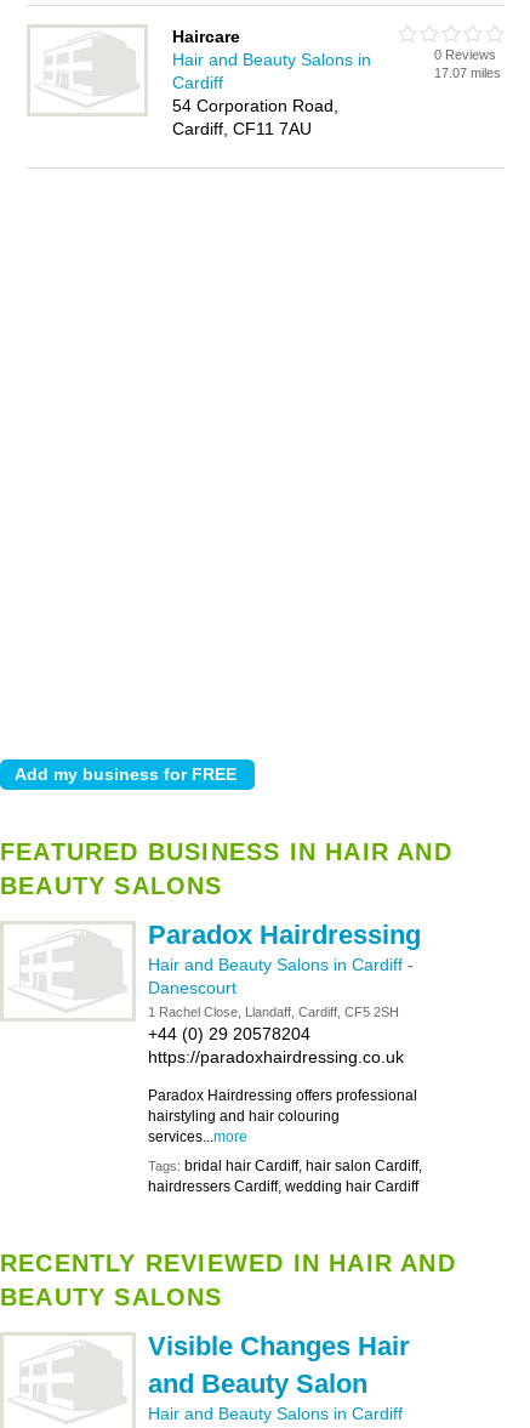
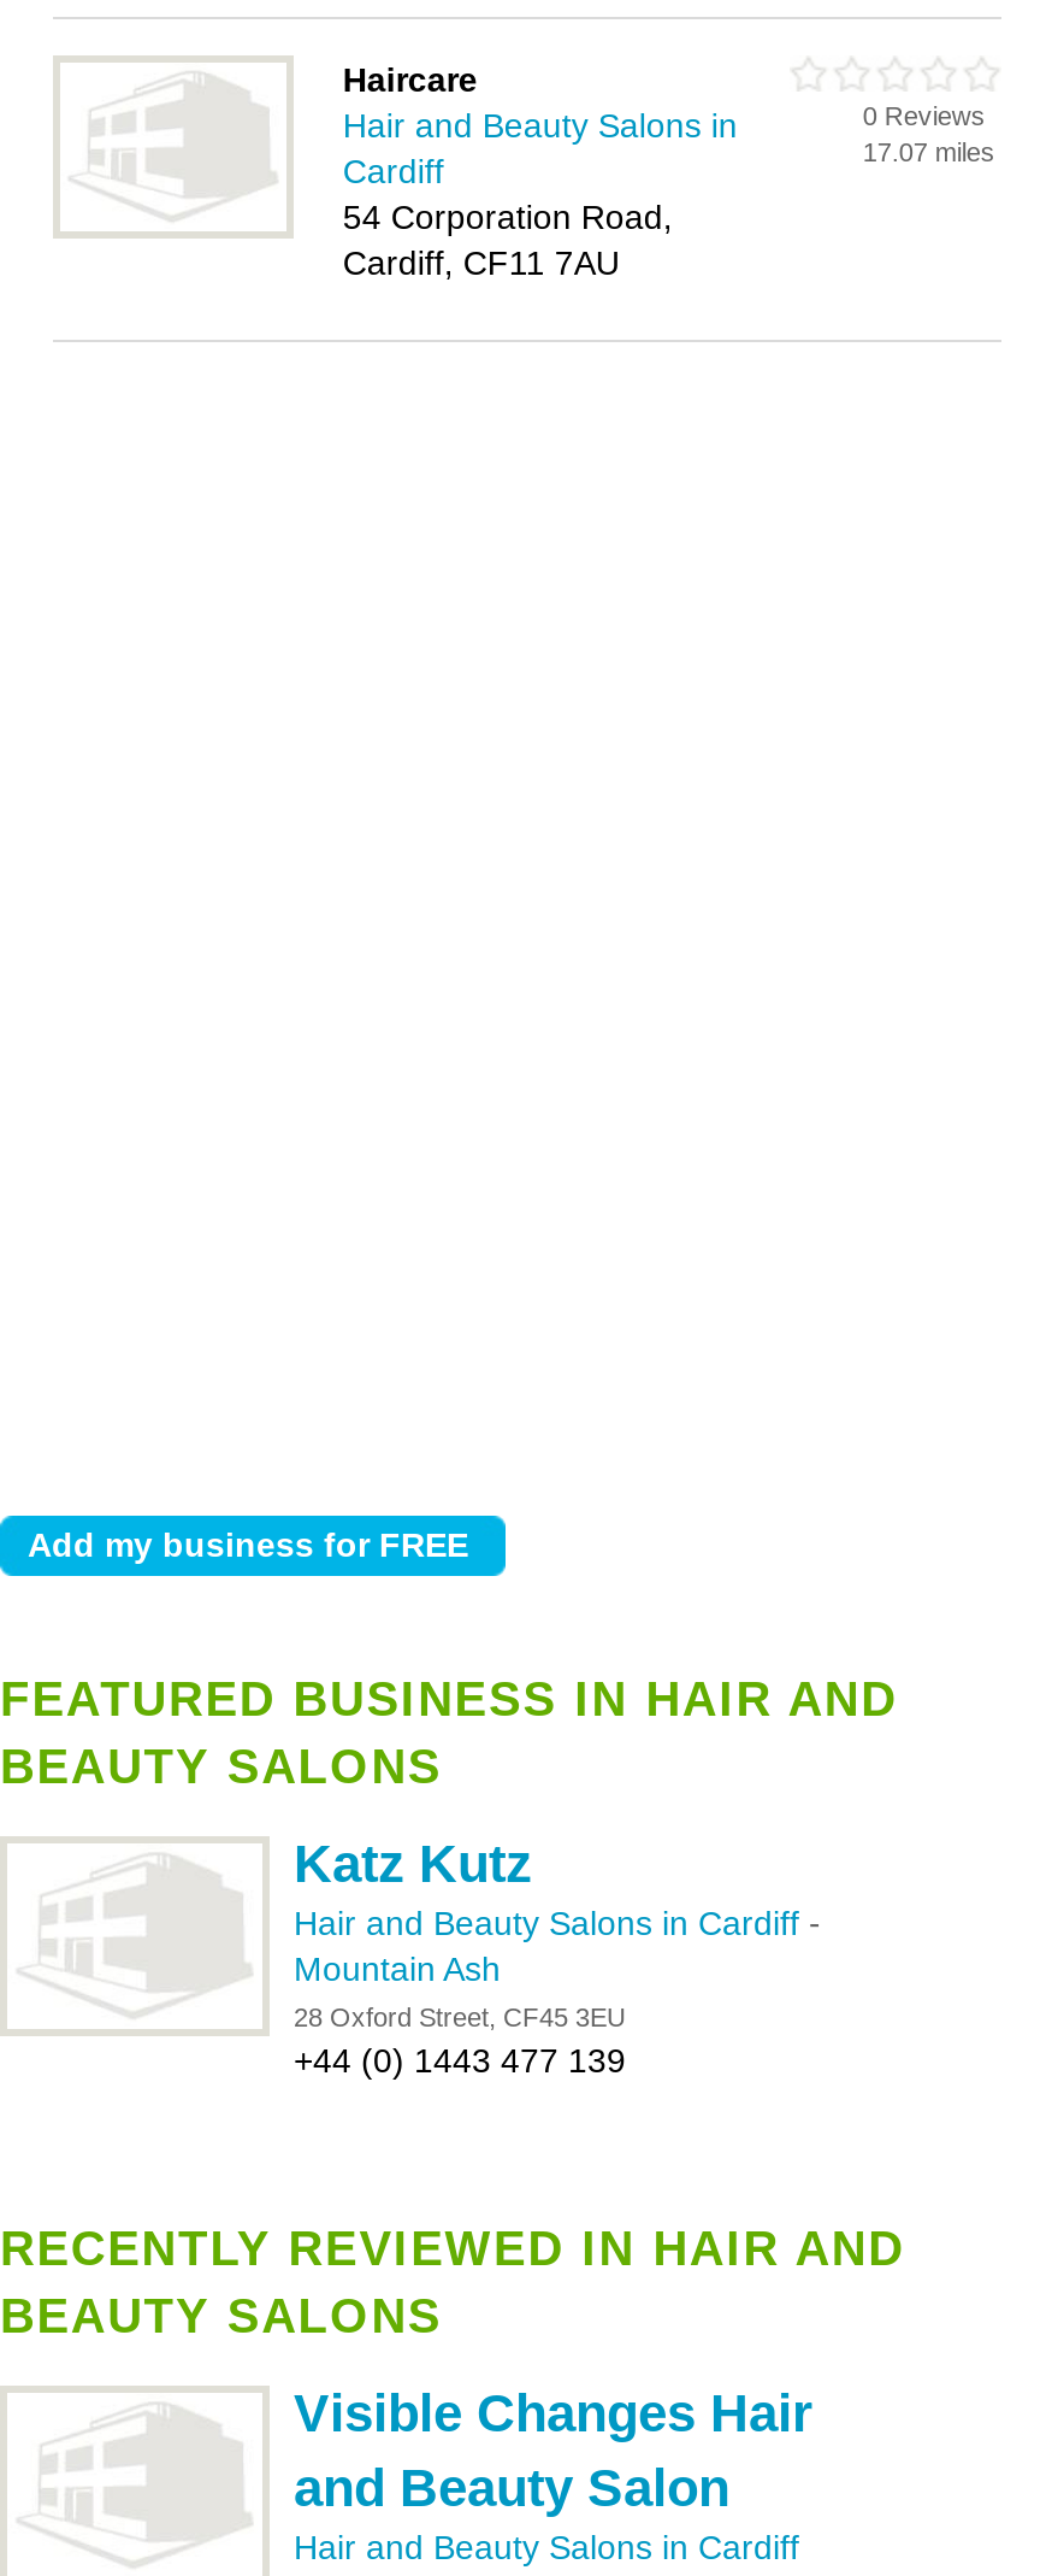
[148,920,421,950] Paradox Hairdressing -> [294,1834,532,1894] Katz Kutz
[148,978,422,1195] Danescourt | 1 Rachel Close, Llandaff, Cardiff, CF5 2SH | +44 (0) 29 20578204 | https://paradoxhairdressing.co.uk | Paradox Hairdressing offers professional | hairstyling and hair colouring | services...more | Tags: bridal hair Cardiff, hair salon Cardiff, | hairdressers Cardiff, wedding hair Cardiff -> [294,1949,626,2080] Mountain Ash | 28 Oxford Street, CF45 3EU | +44 (0) 1443 477 139

